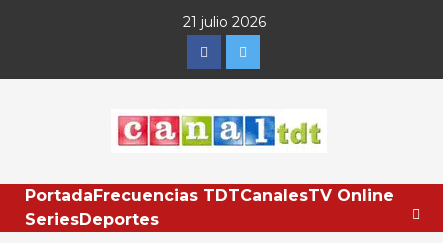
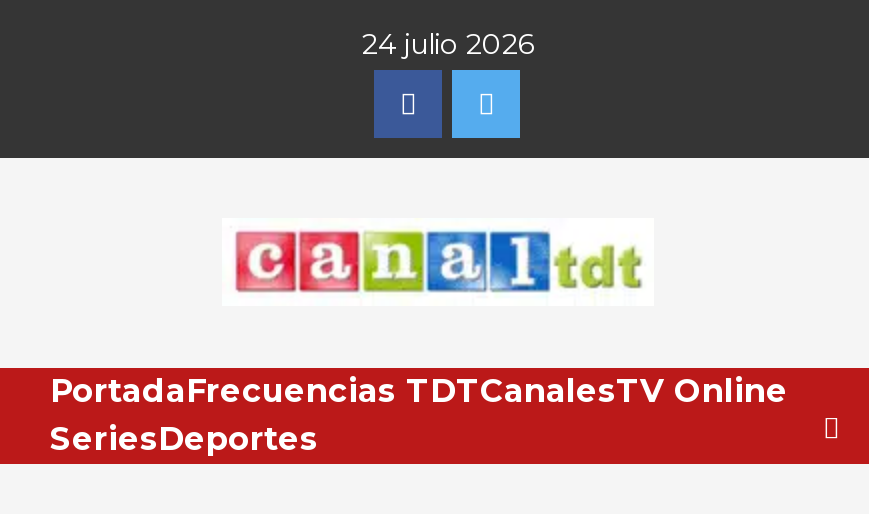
[182,13,265,31] 21 julio 2026 -> [362,26,534,62] 24 julio 2026

